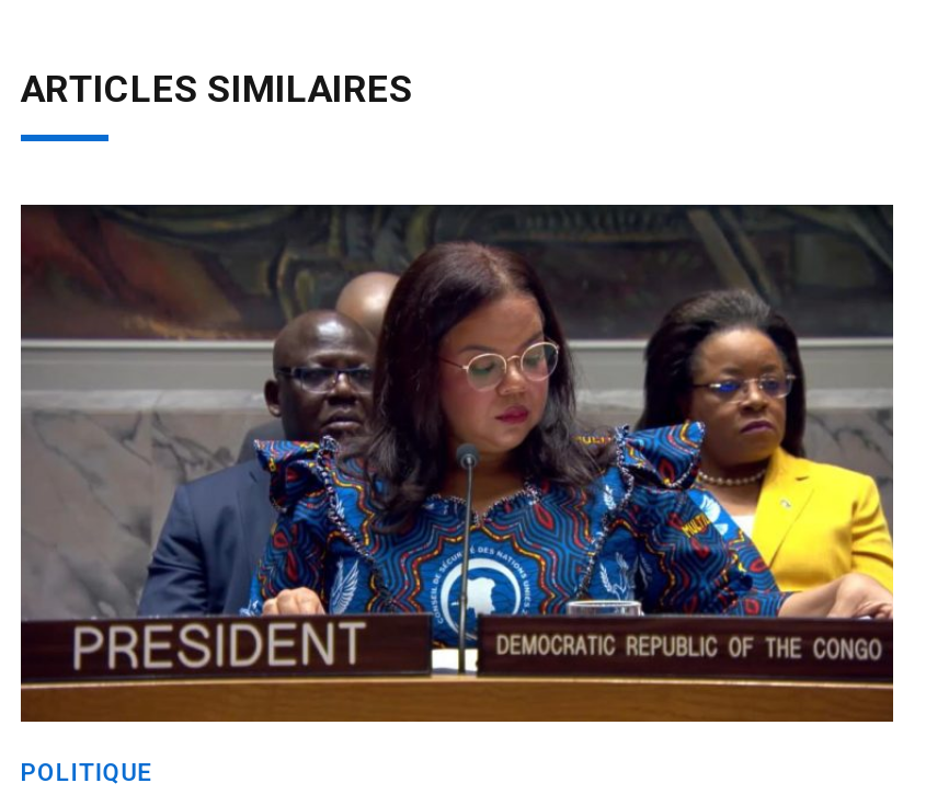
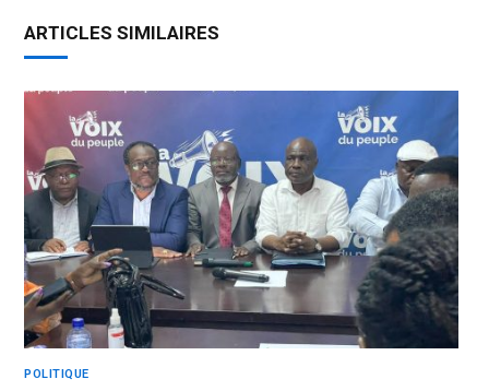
[19,203,895,724] [image] -> [23,90,460,349] [image]

